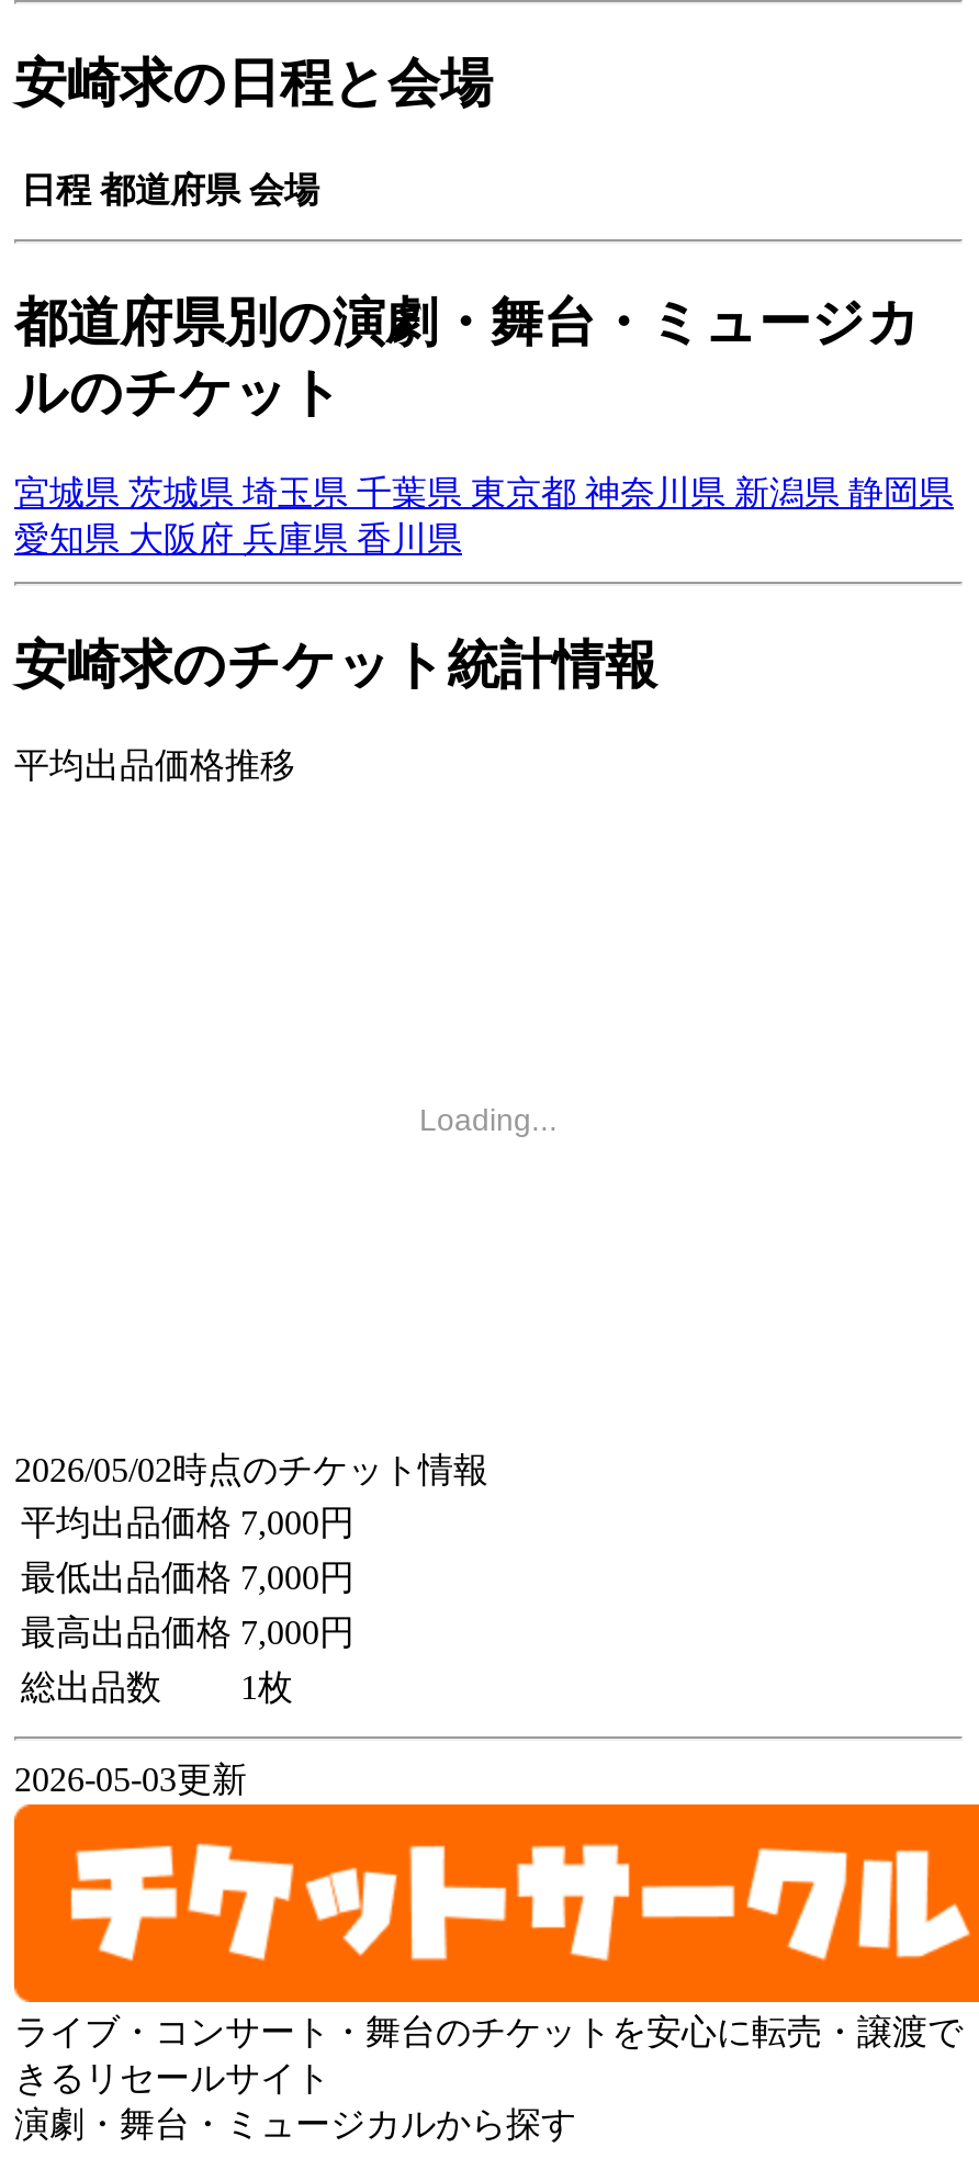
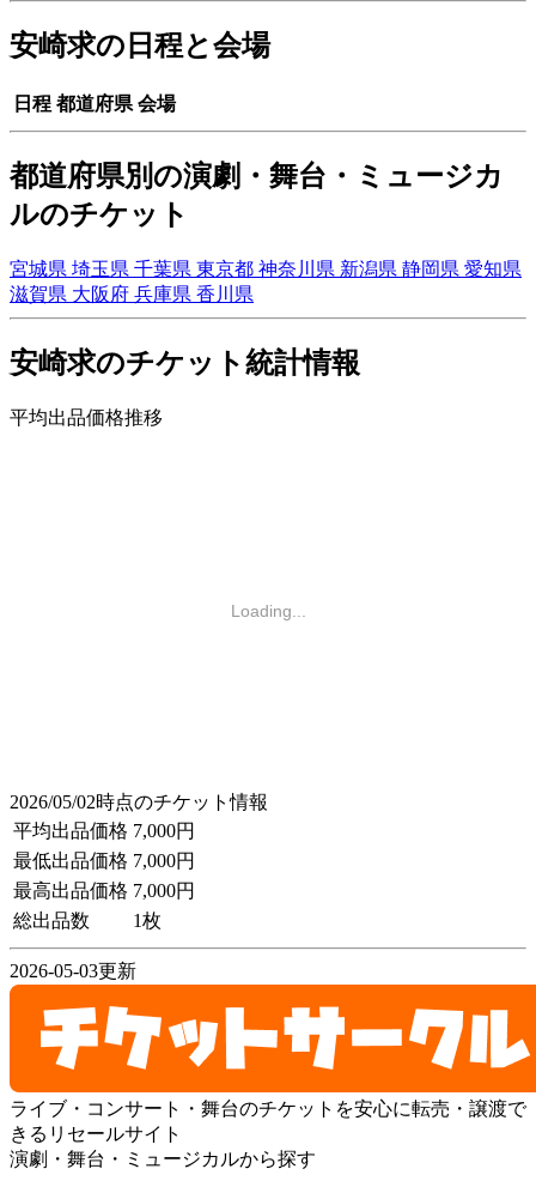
[14,474,954,511] 宮城県茨城県埼玉県千葉県東京都神奈川県新潟県静岡県 -> [10,259,522,279] 宮城県埼玉県千葉県東京都神奈川県新潟県静岡県愛知県
[14,520,462,558] 愛知県大阪府兵庫県香川県 -> [10,284,254,304] 滋賀県大阪府兵庫県香川県

